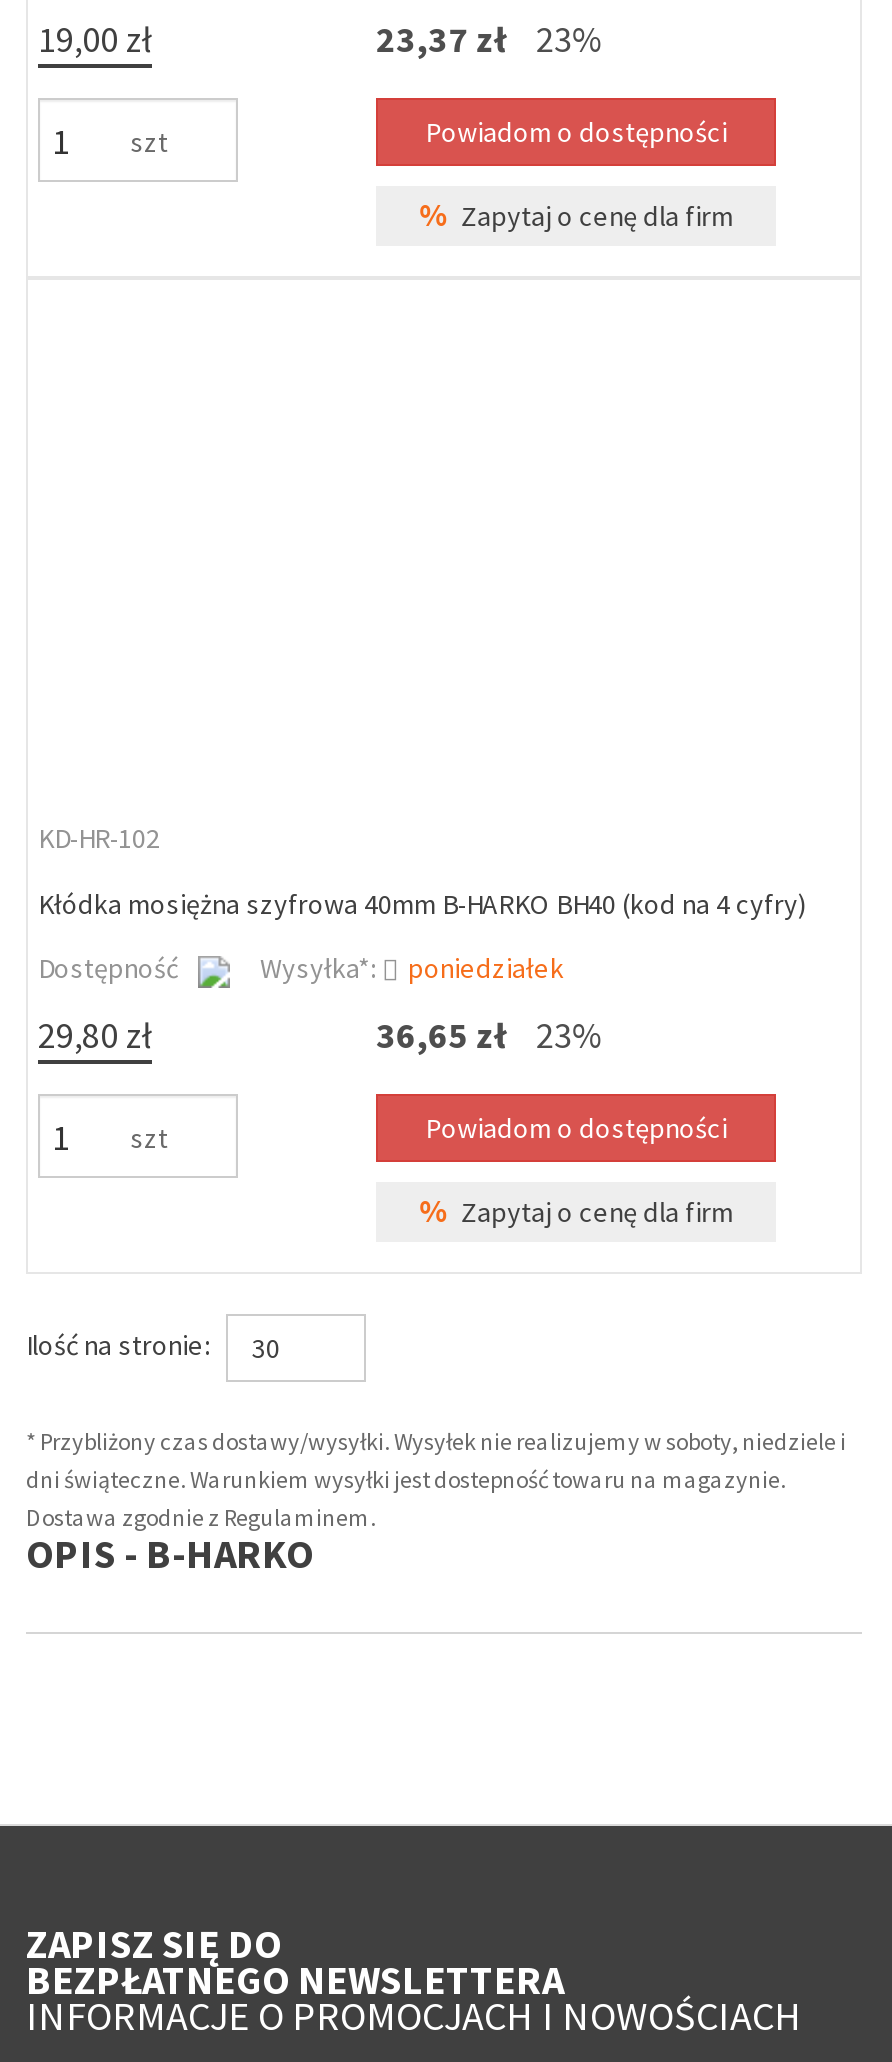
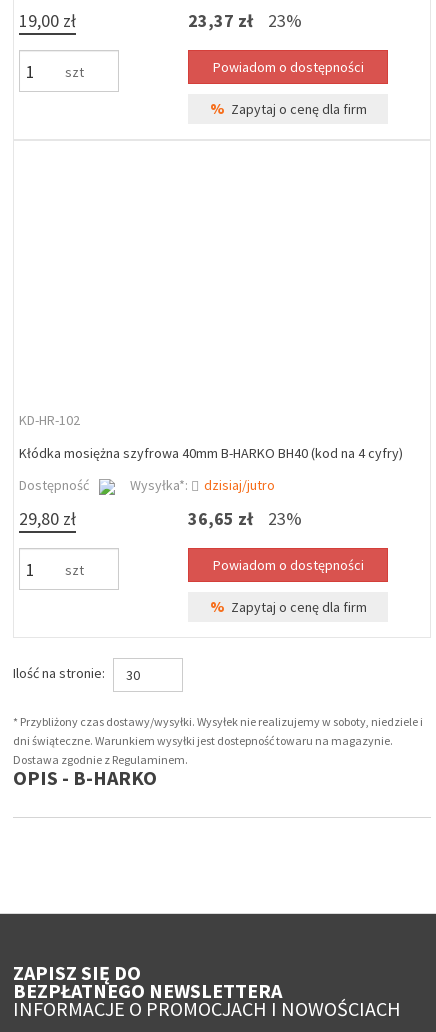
[408,950,564,986] poniedziałek -> [204,476,275,494] dzisiaj/jutro

